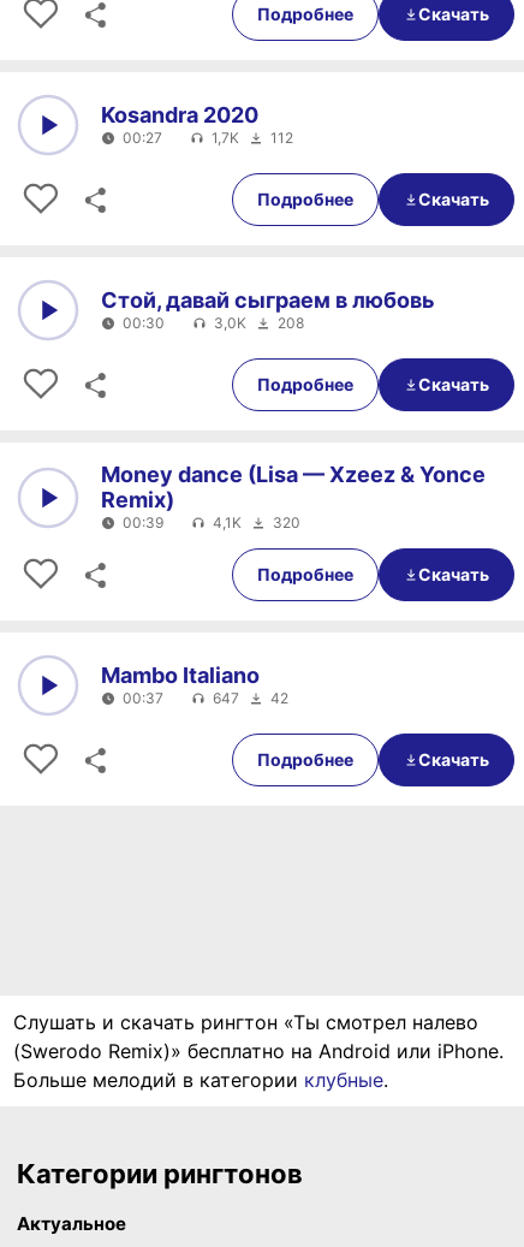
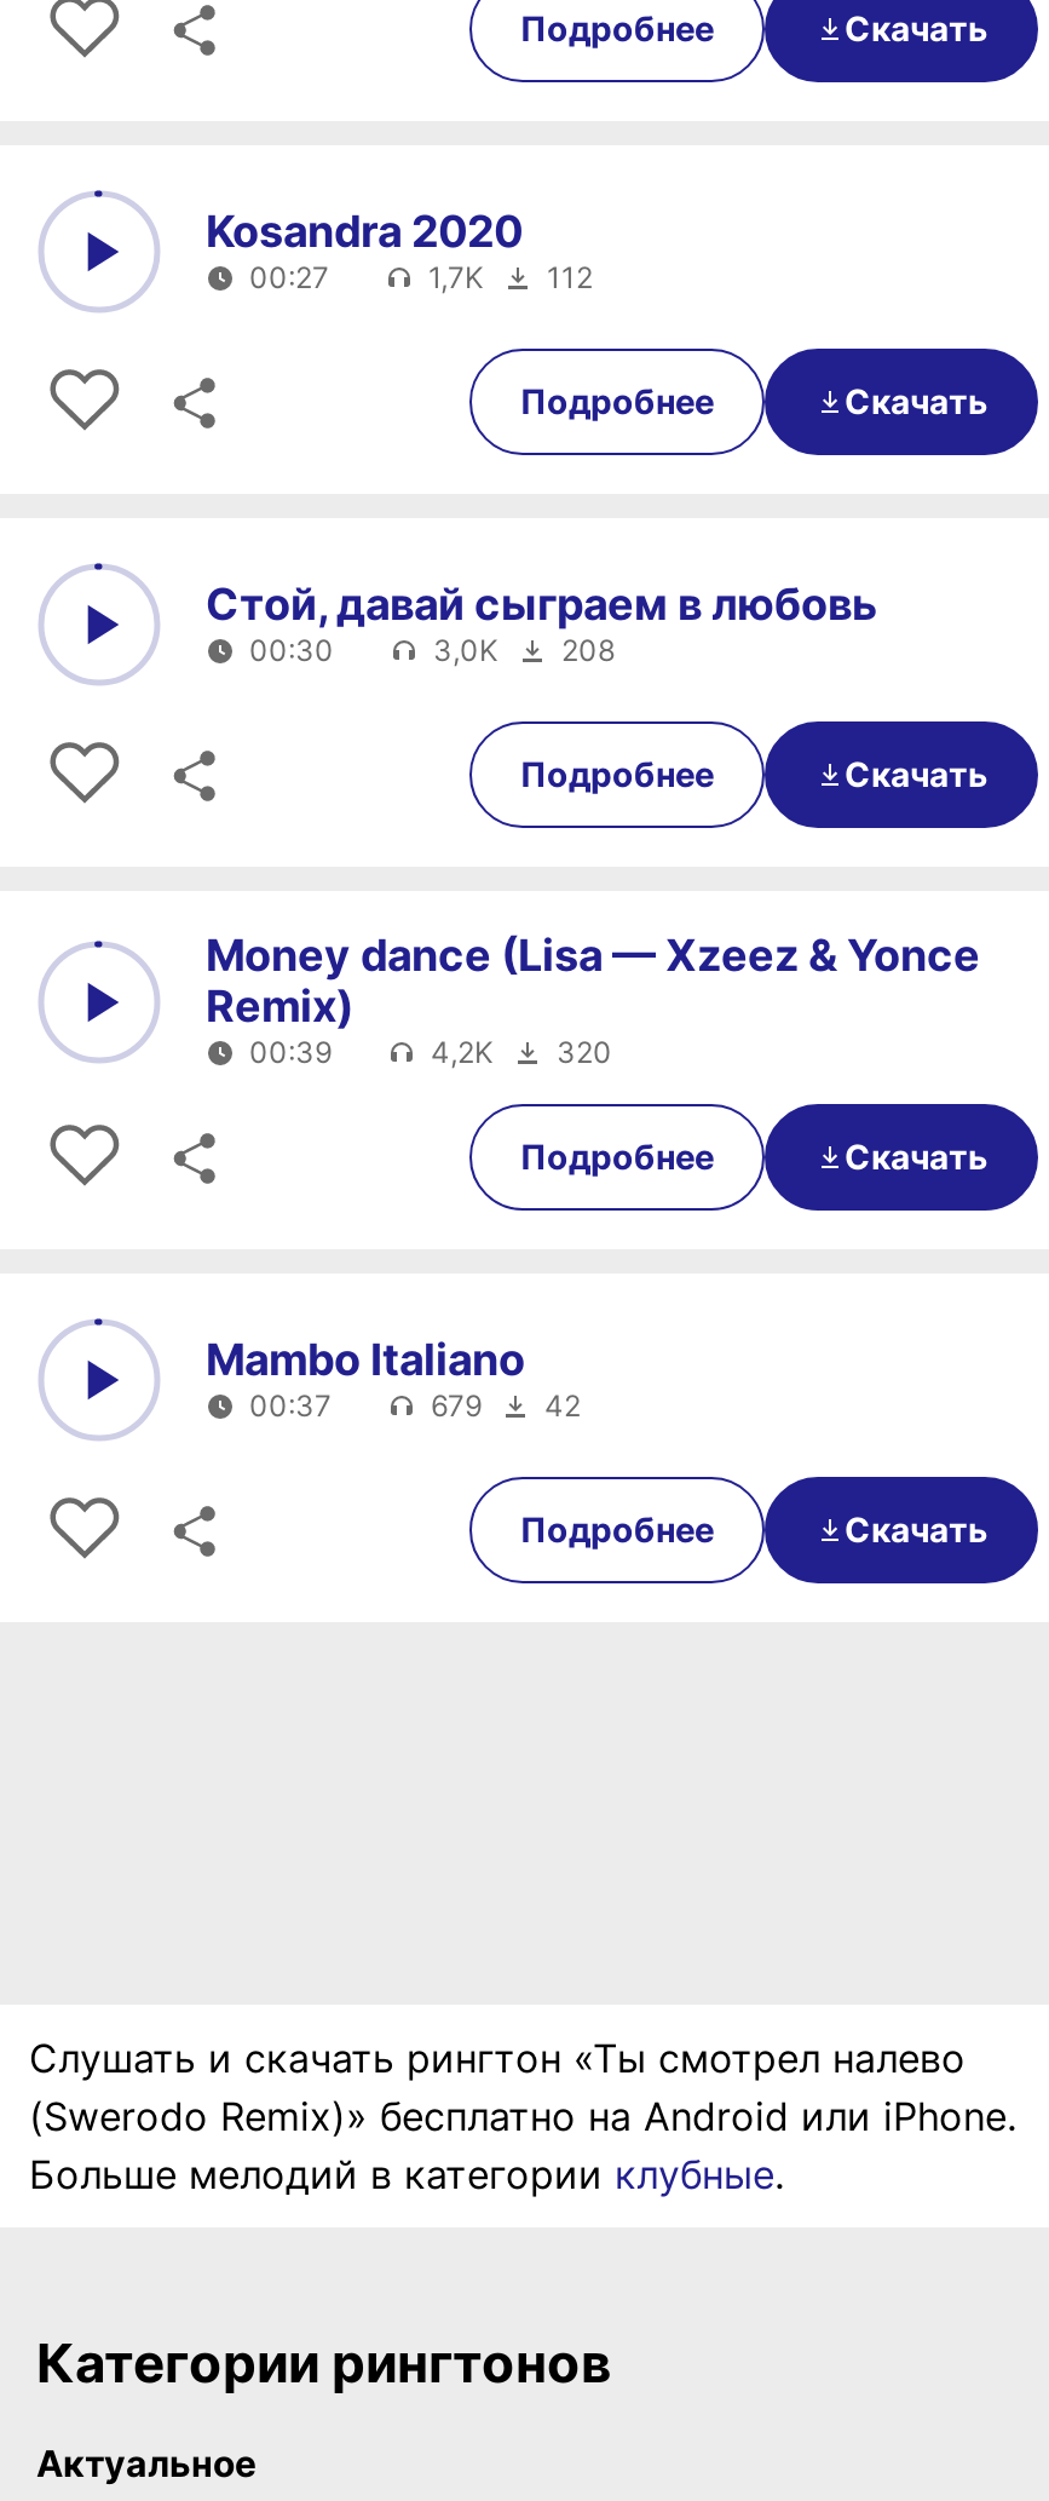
[213,514,300,532] 4,1K 320 -> [431,1034,612,1070] 4,2K 320
[213,689,288,707] 647 42 -> [431,1386,581,1423] 679 42

